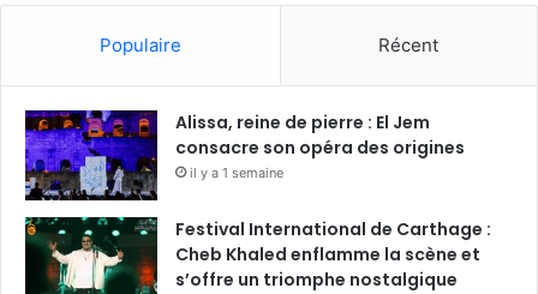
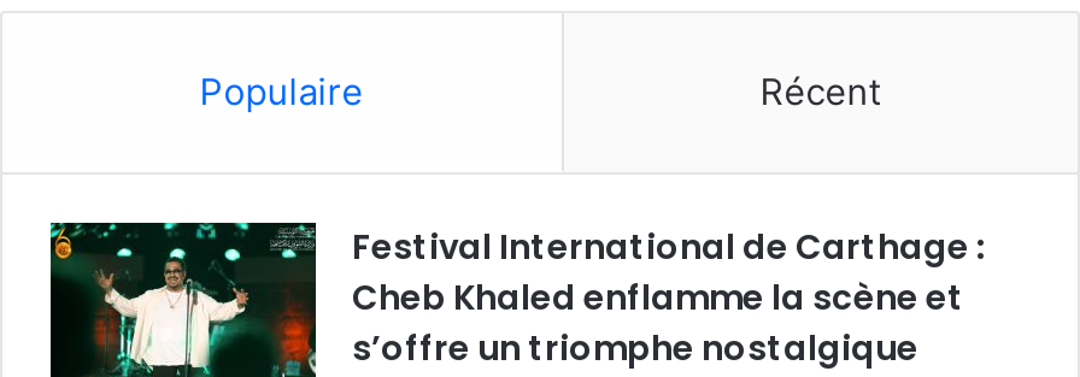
[24,109,465,202] [image] | Alissa, reine de pierre : El Jem | consacre son opéra des origines | il y a 1 semaine -> none

